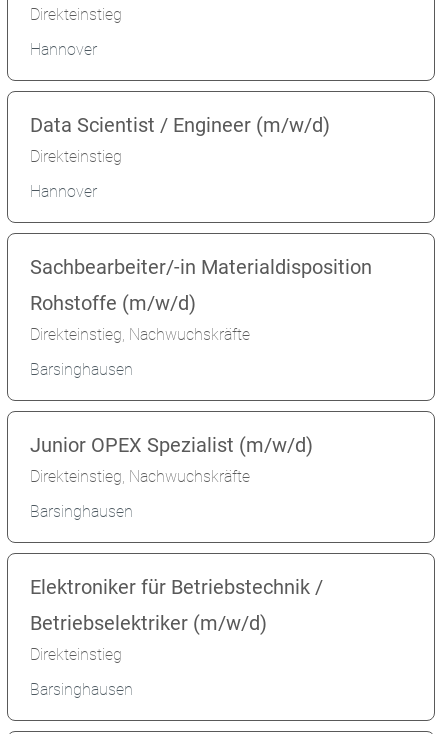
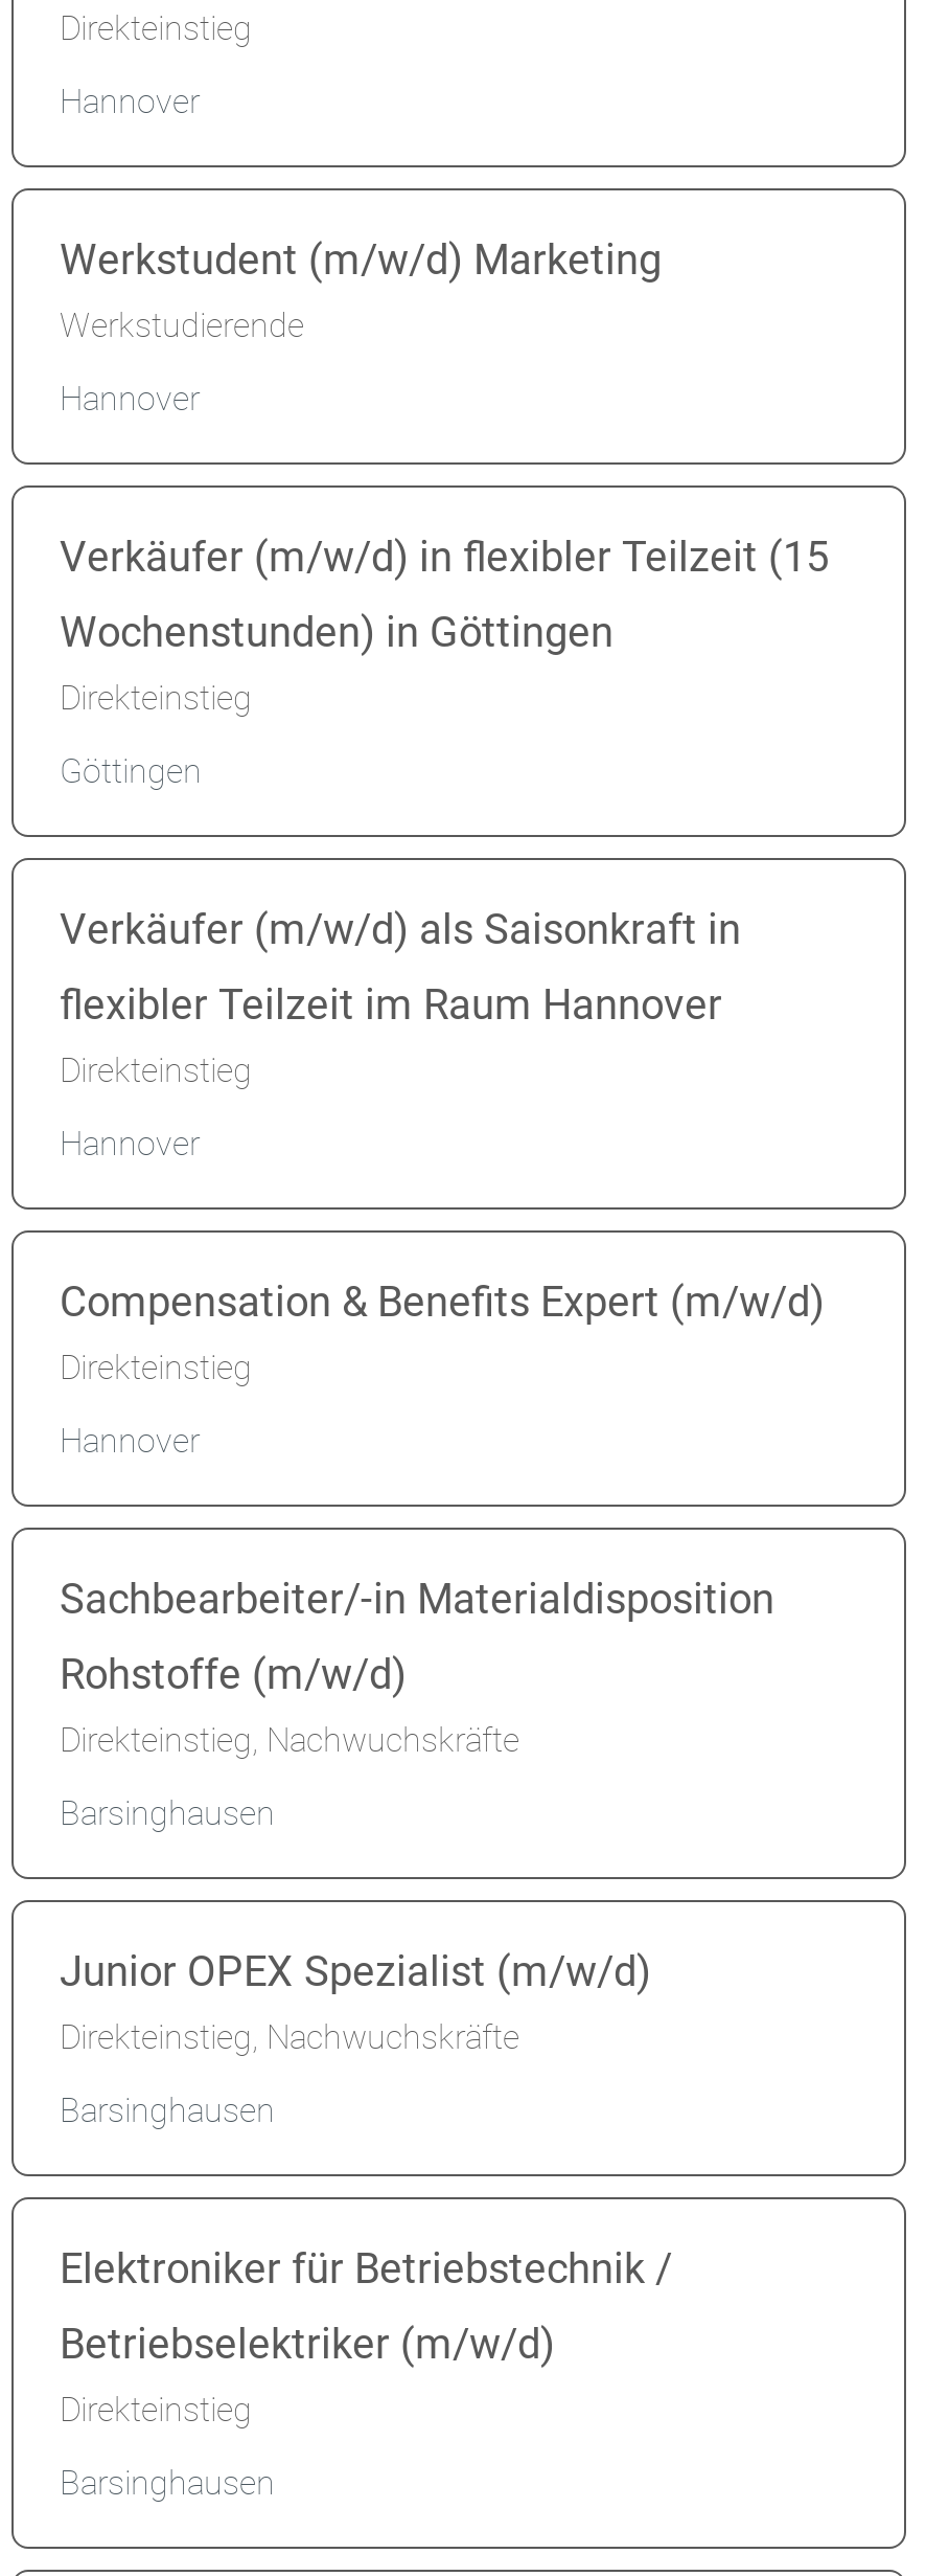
[30,113,330,137] Data Scientist / Engineer (m/w/d) -> [60,235,829,1328] Werkstudent (m/w/d) Marketing | Werkstudierende | Hannover | Verkäufer (m/w/d) in flexibler Teilzeit (15 | Wochenstunden) in Göttingen | Direkteinstieg | Göttingen | Verkäufer (m/w/d) als Saisonkraft in | flexibler Teilzeit im Raum Hannover | Direkteinstieg | Hannover | Compensation & Benefits Expert (m/w/d)

